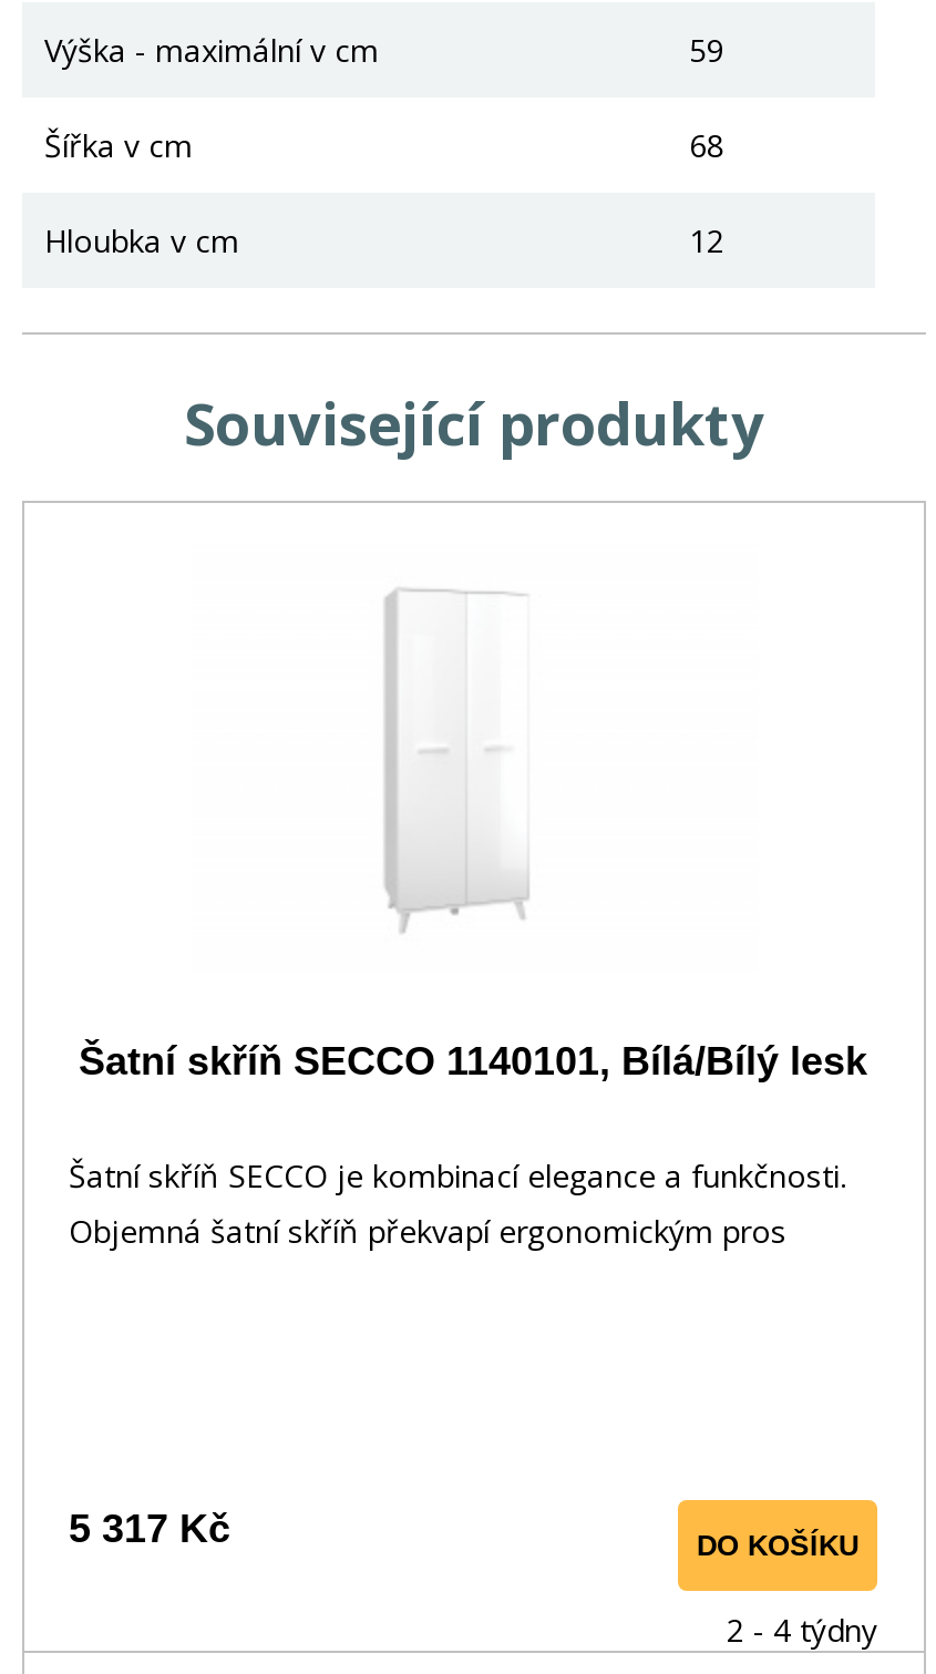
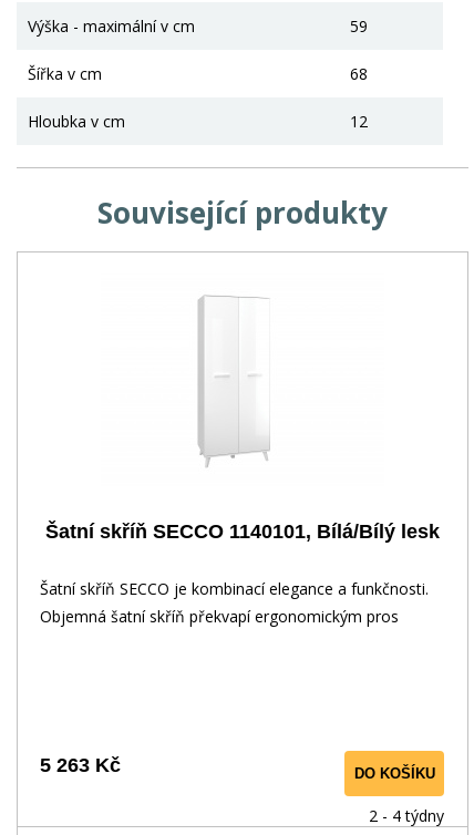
[69,1506,230,1551] 5 317 Kč -> [40,754,121,776] 5 263 Kč

